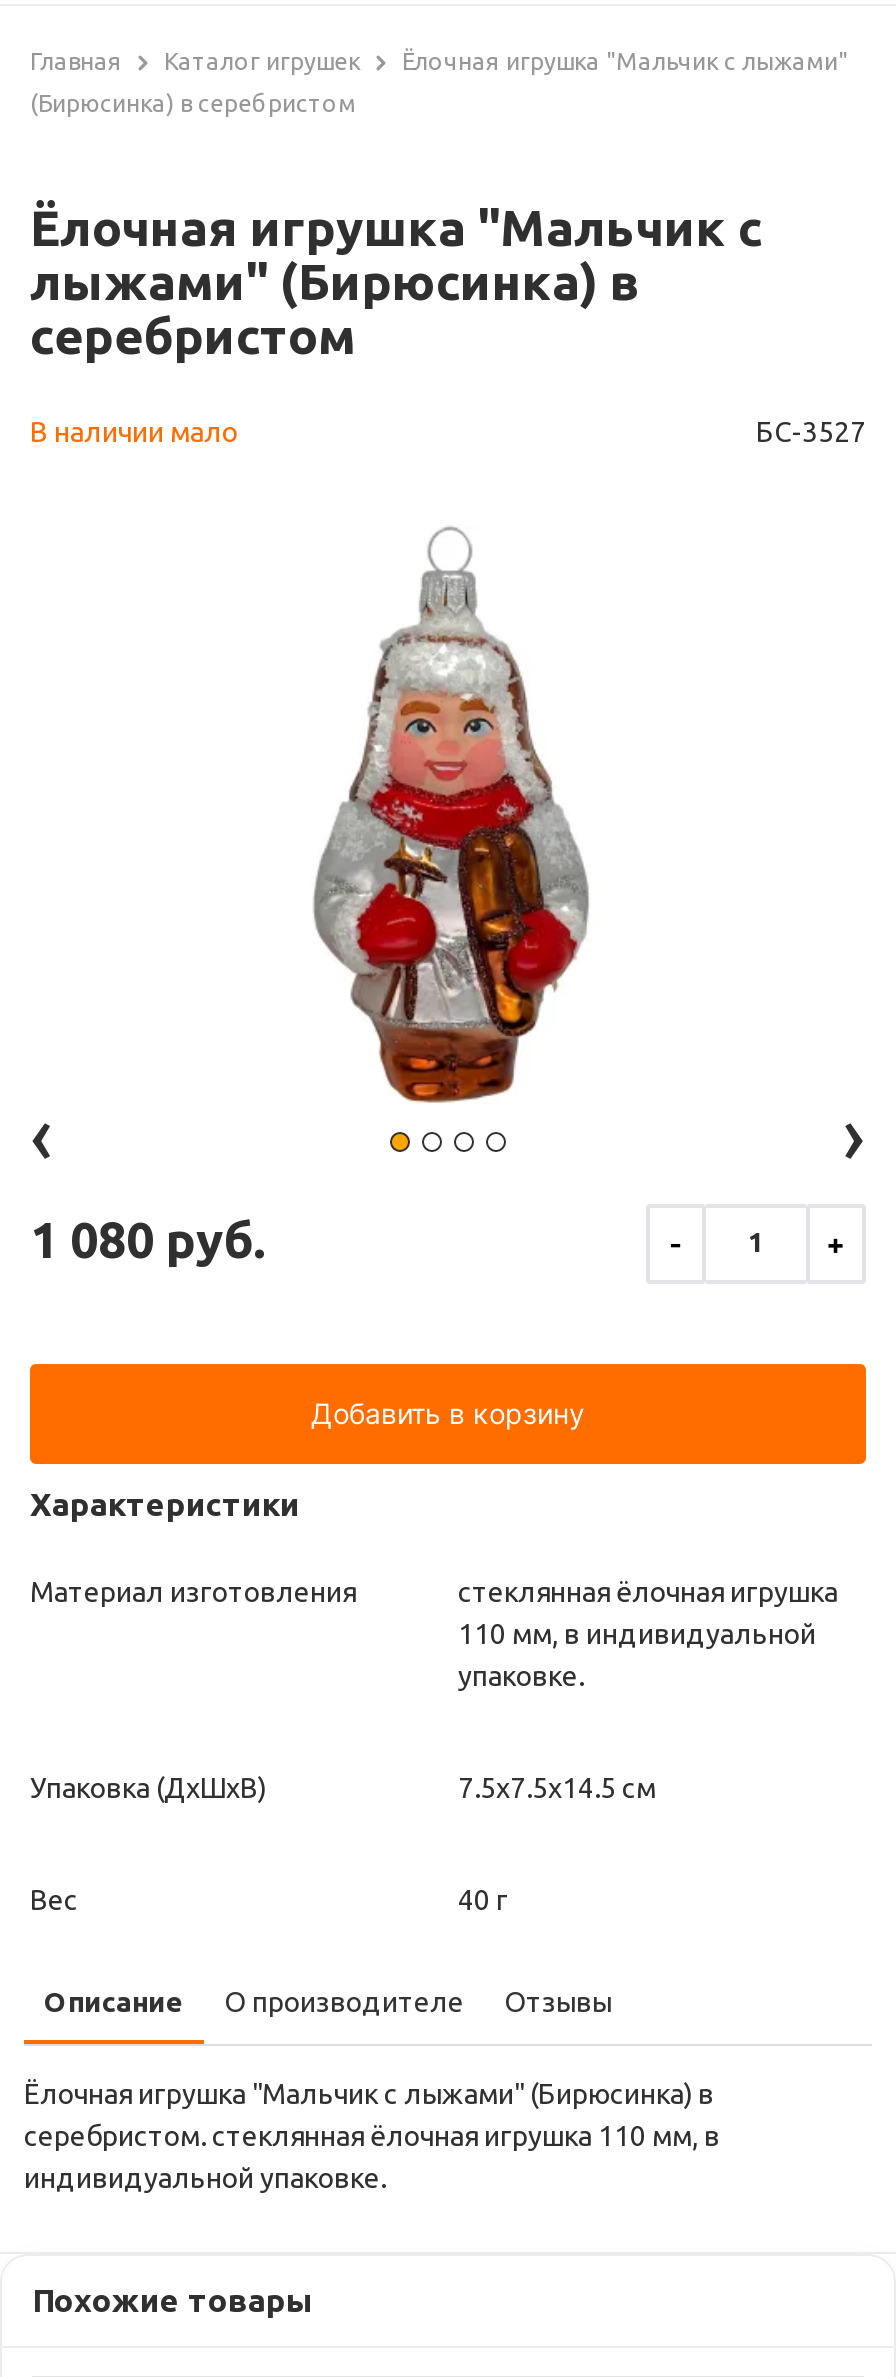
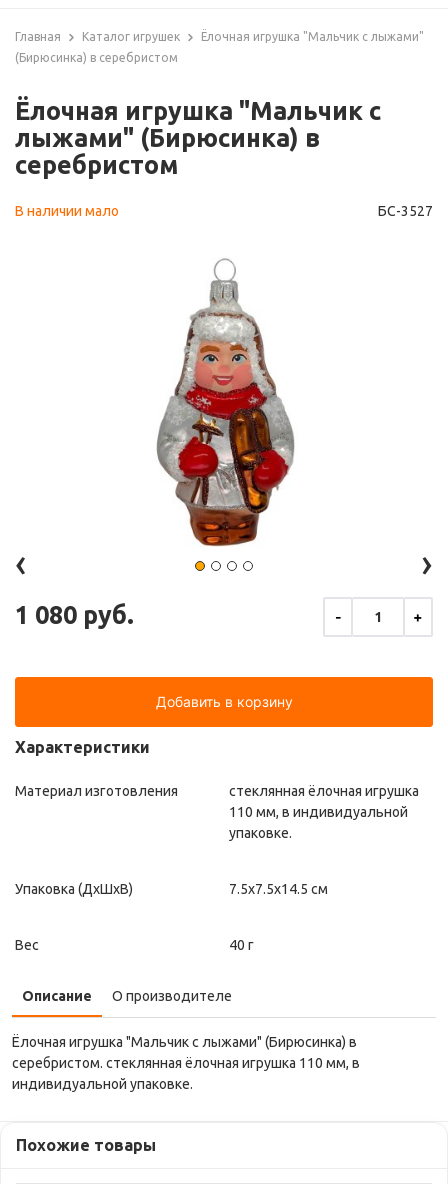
[504,1985,612,2017] Отзывы -> none

